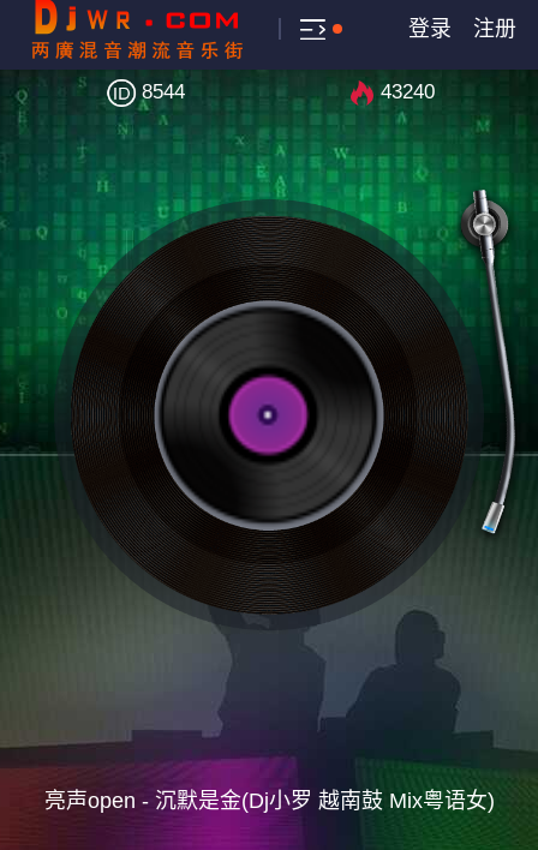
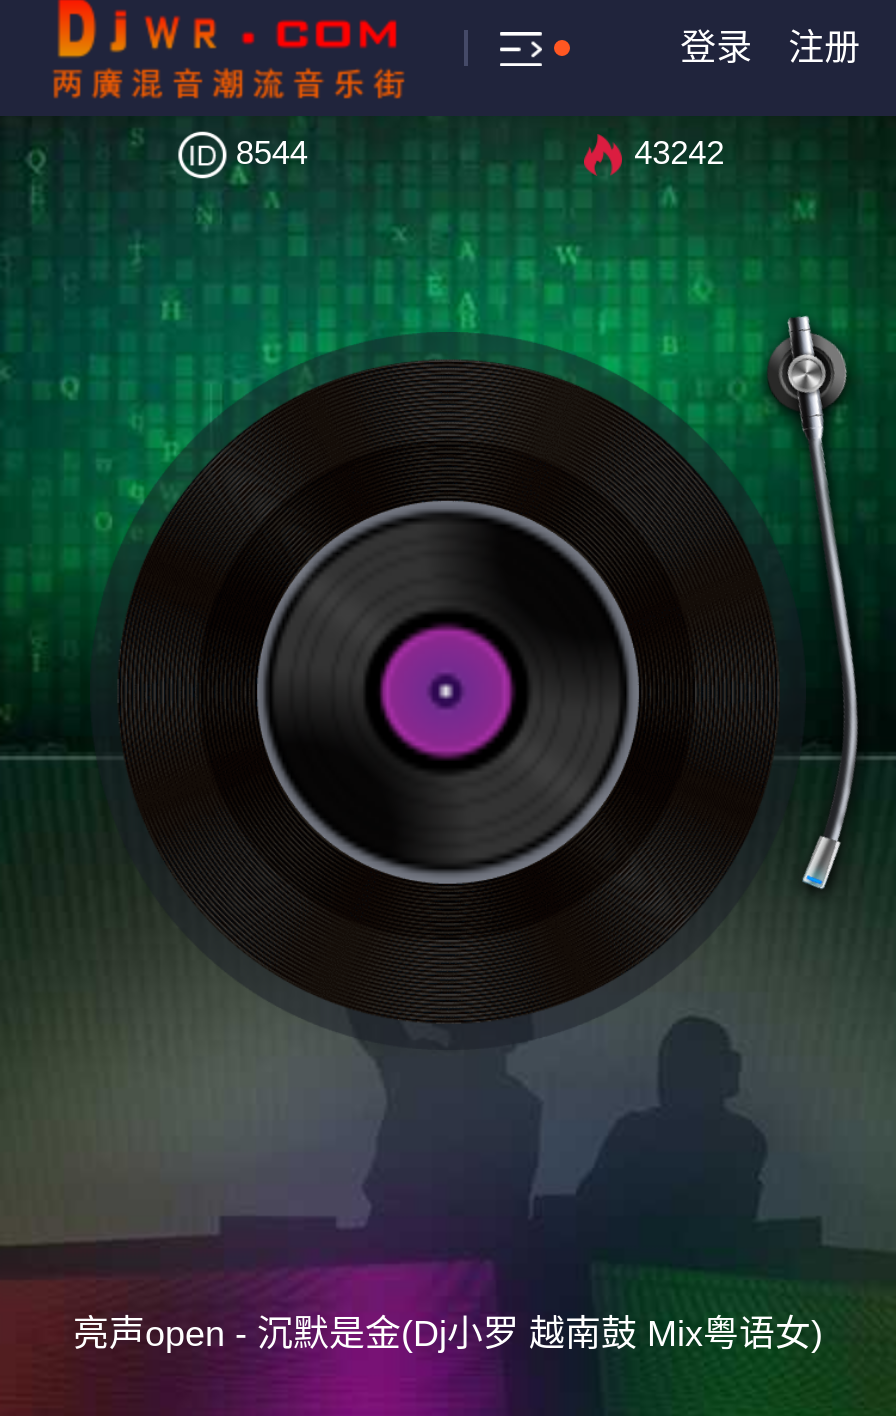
[381,81,435,104] 43240 -> [634,135,724,173] 43242

